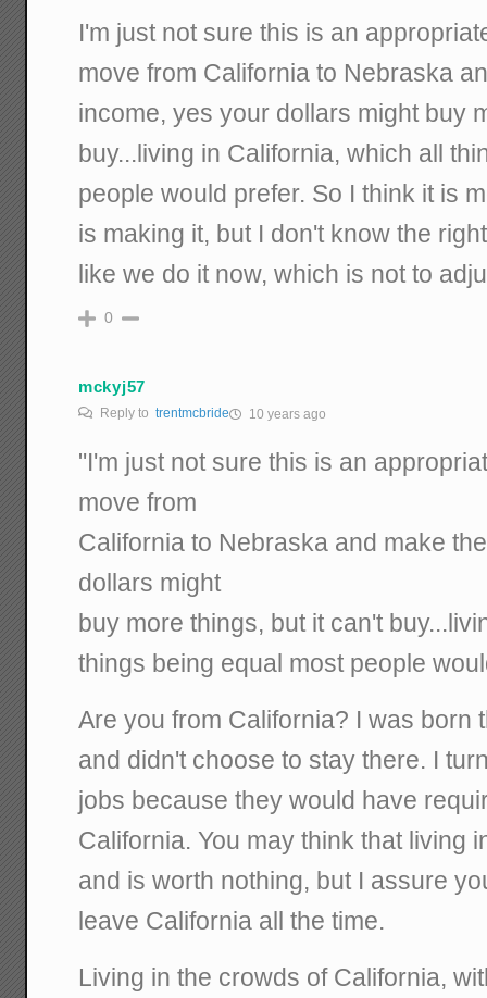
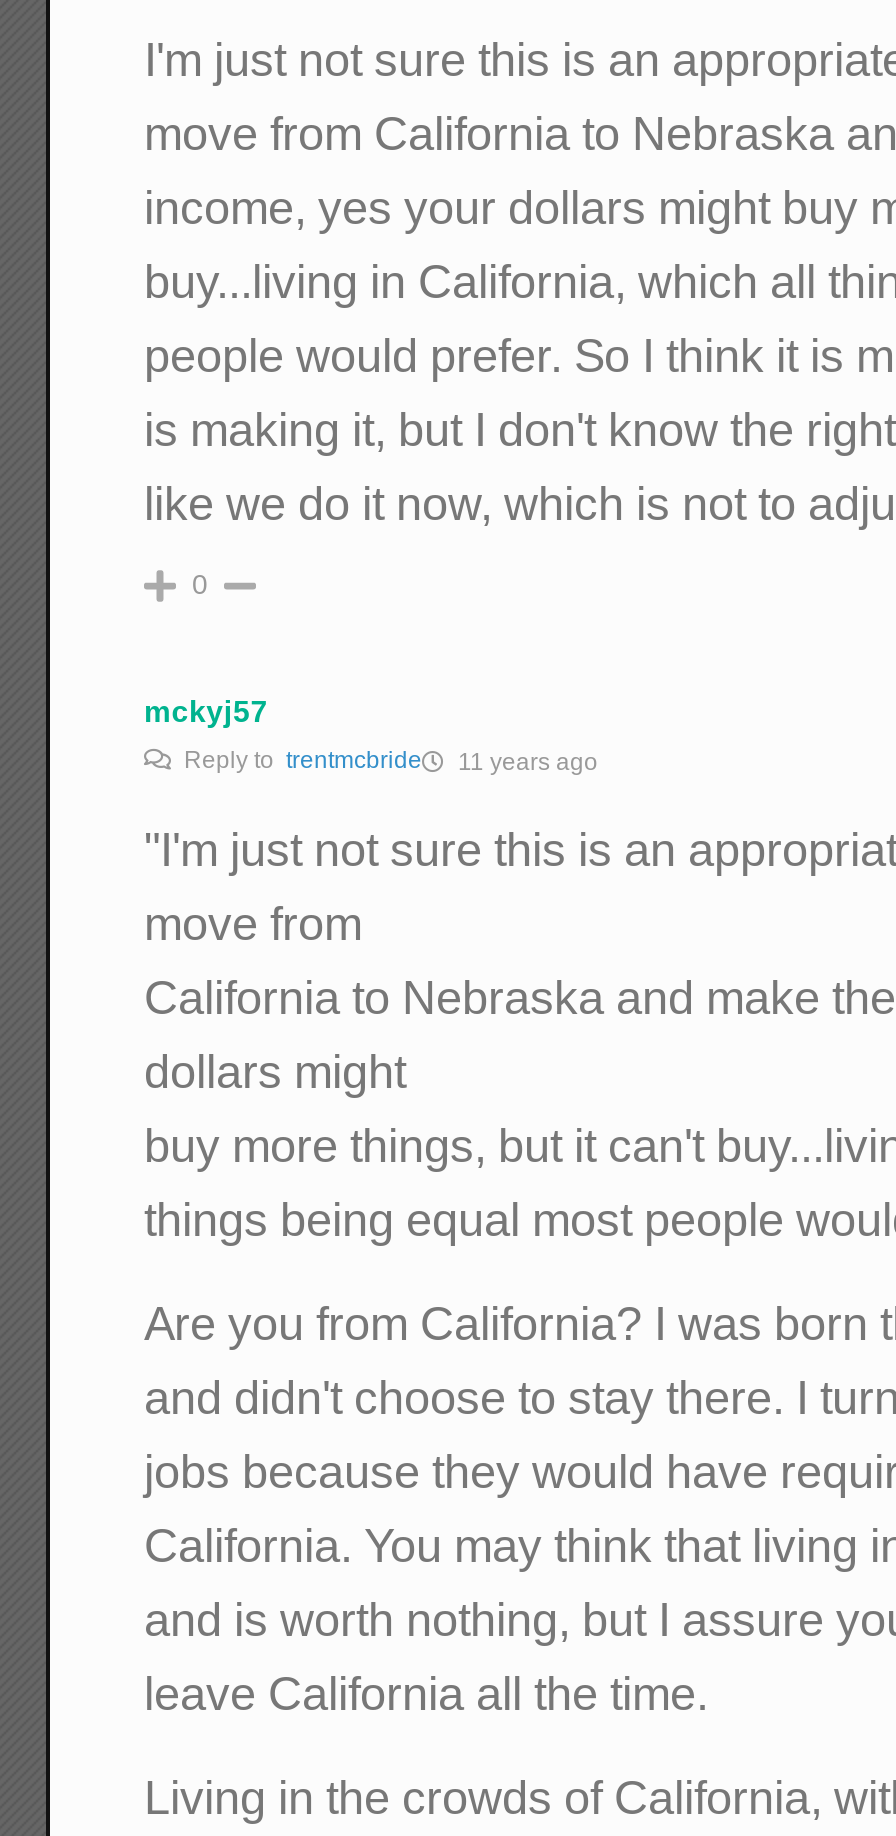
[97,405,326,421] Reply to trentmcbride 10 years ago -> [178,745,598,775] Reply to trentmcbride 11 years ago

